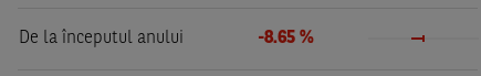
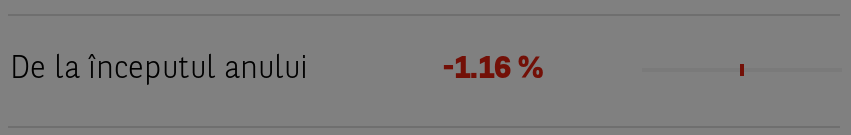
[258,30,314,47] -8.65 % -> [442,54,544,86] -1.16 %

